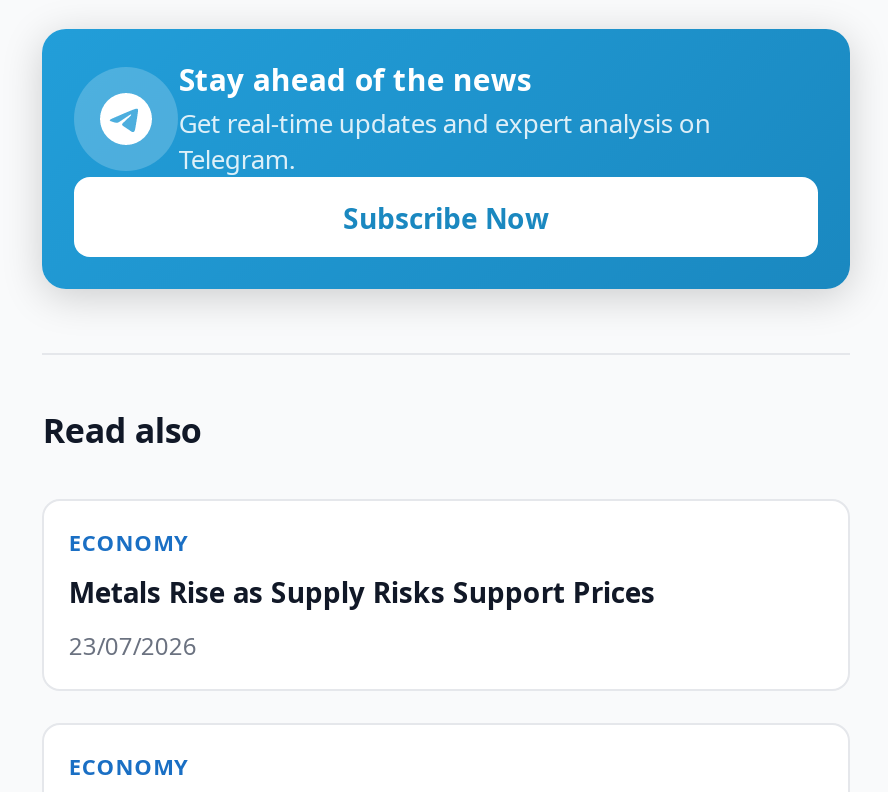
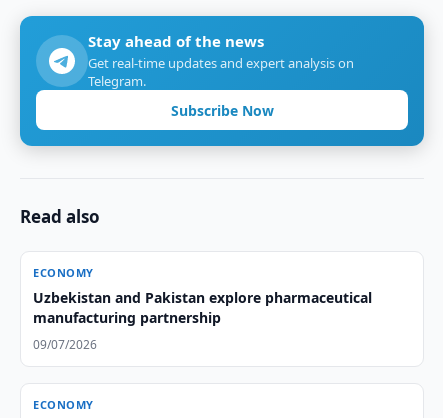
[69,573,655,611] Metals Rise as Supply Risks Support Prices -> [33,288,372,327] Uzbekistan and Pakistan explore pharmaceutical | manufacturing partnership
[69,629,197,663] 23/07/2026 -> [33,336,97,353] 09/07/2026

